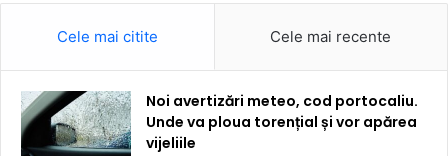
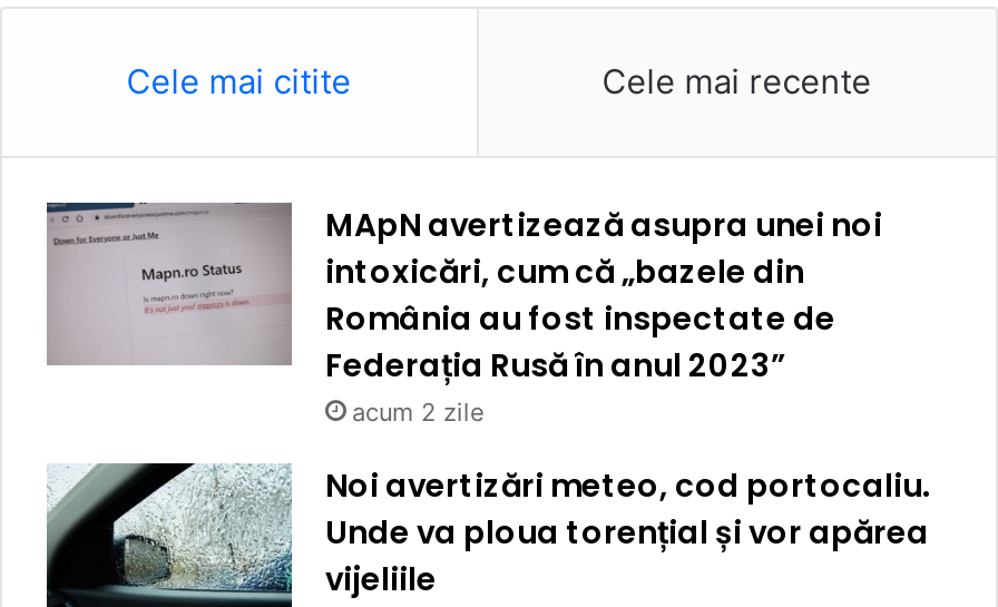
none -> [45,202,882,427] [image] | MApN avertizează asupra unei noi | intoxicări, cum că „bazele din | România au fost inspectate de | Federația Rusă în anul 2023” | acum 2 zile

